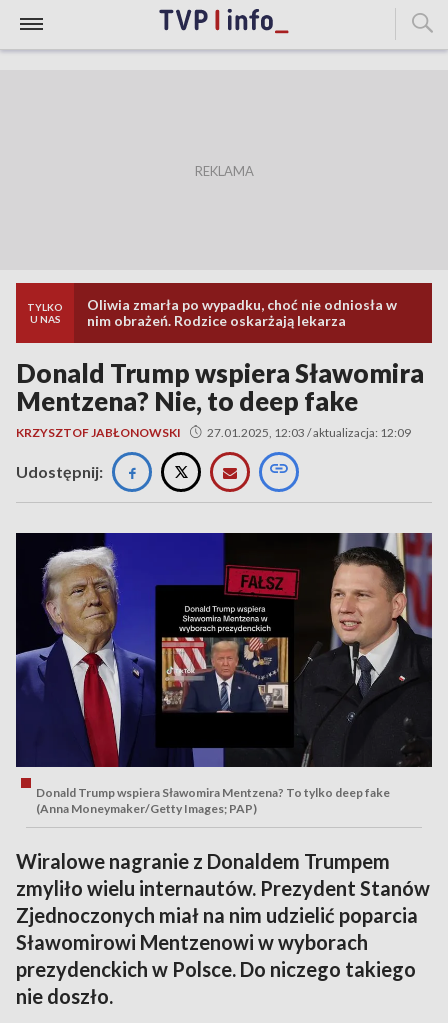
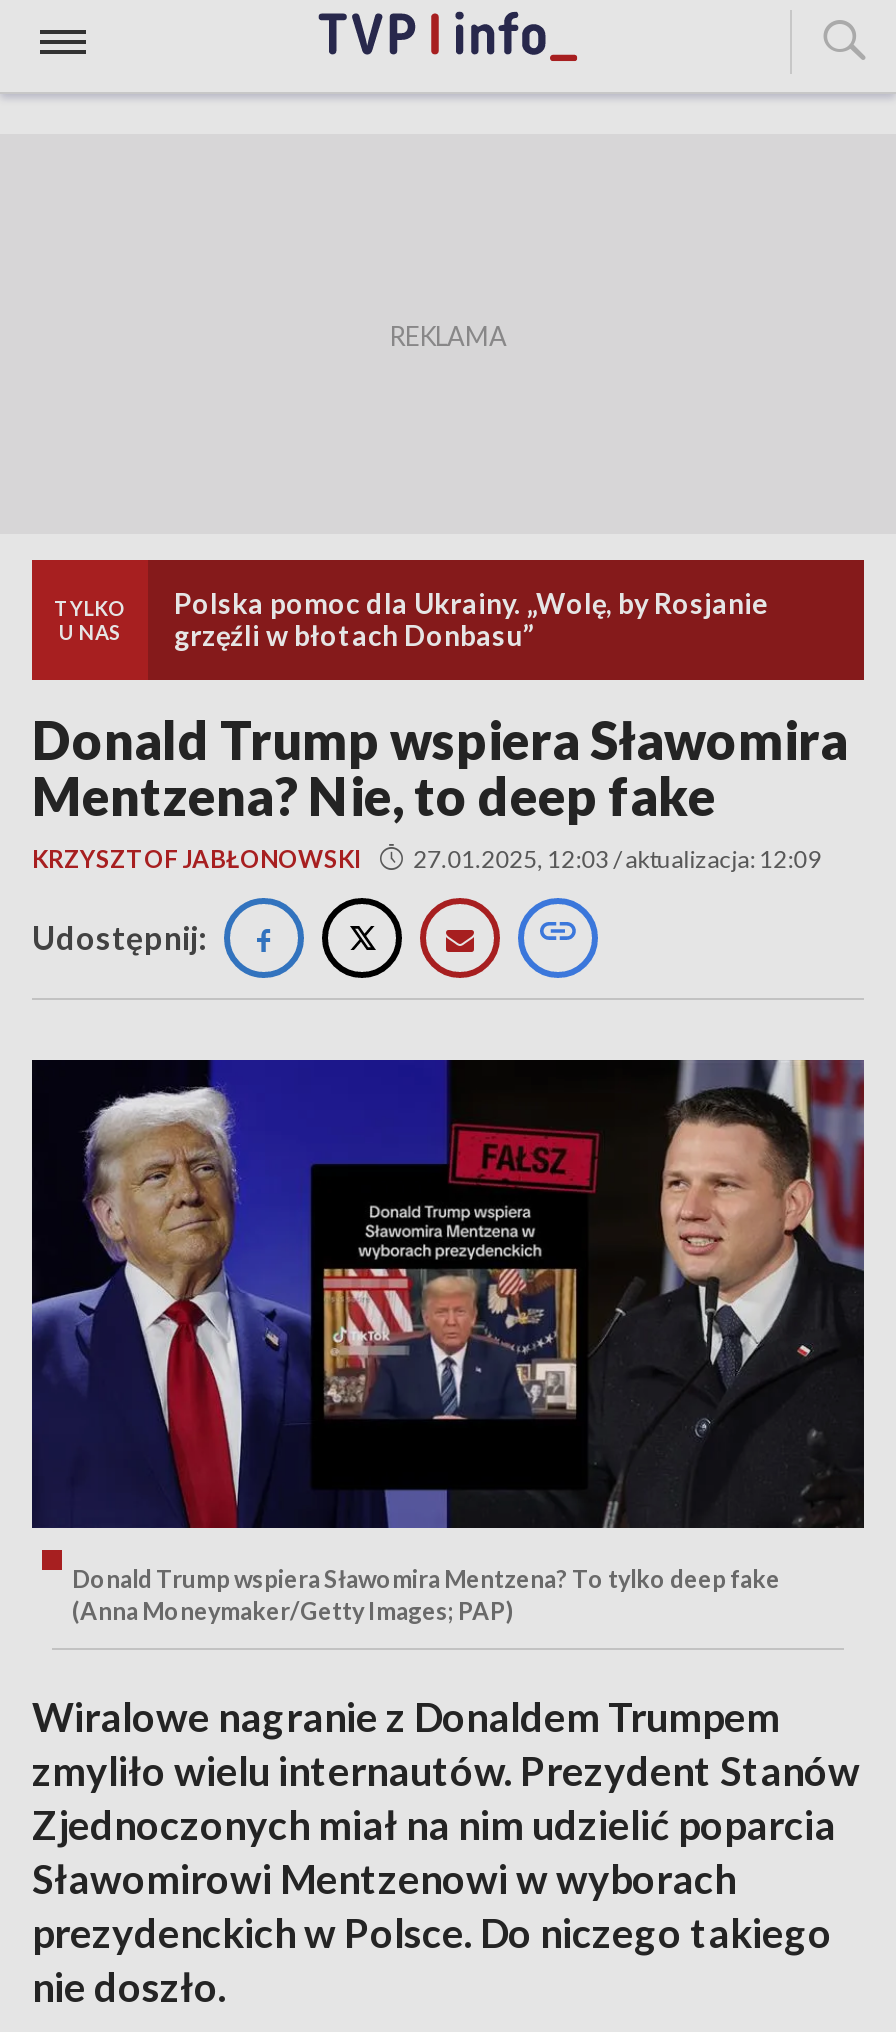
[87,296,397,329] Oliwia zmarła po wypadku, choć nie odniosła w | nim obrażeń. Rodzice oskarżają lekarza -> [174,586,768,652] Polska pomoc dla Ukrainy. „Wolę, by Rosjanie | grzęźli w błotach Donbasu”

